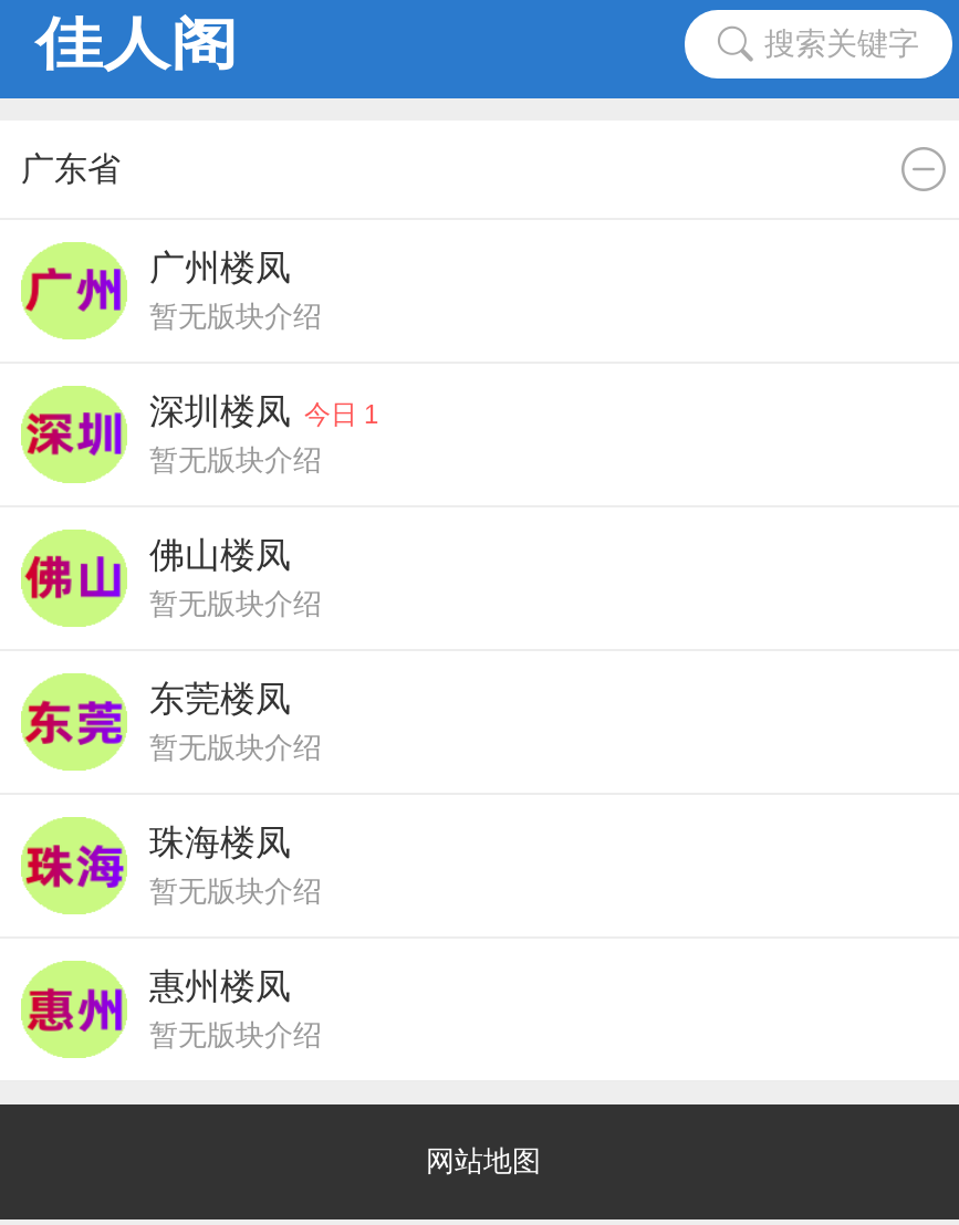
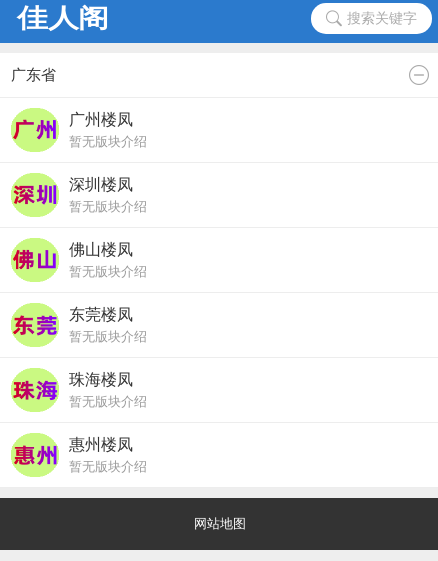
[149,392,379,430] 深圳楼凤 今日 1 -> [69,176,133,193] 深圳楼凤

